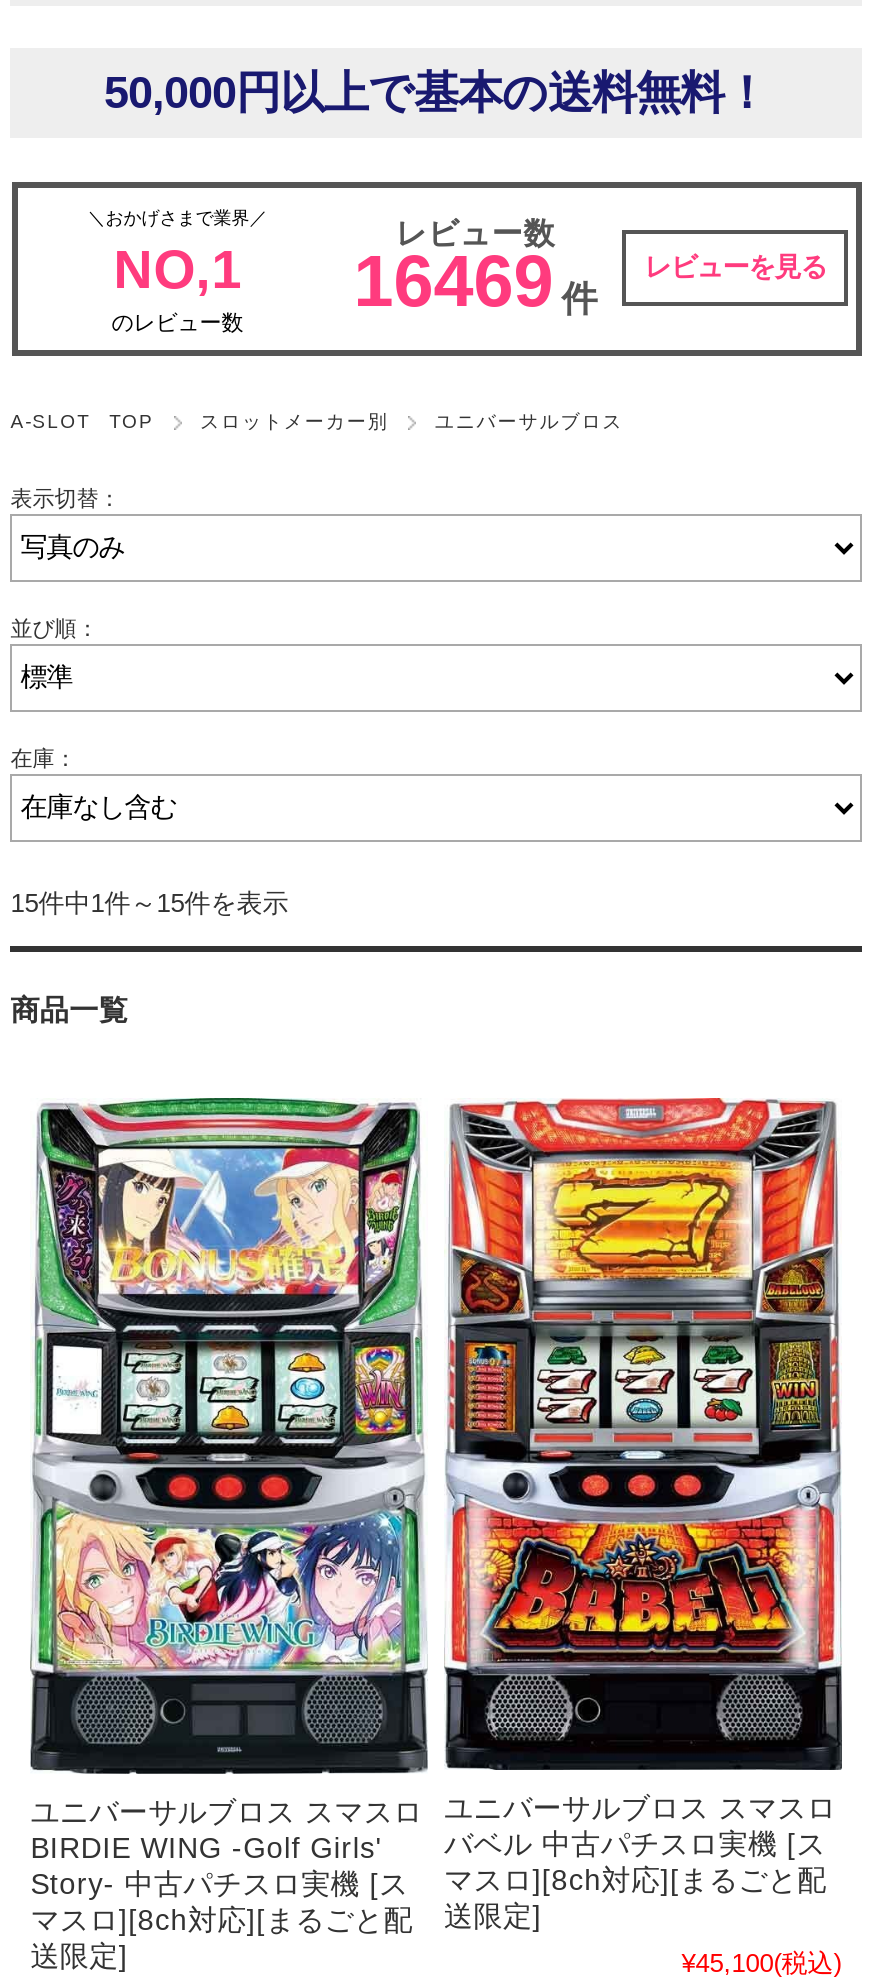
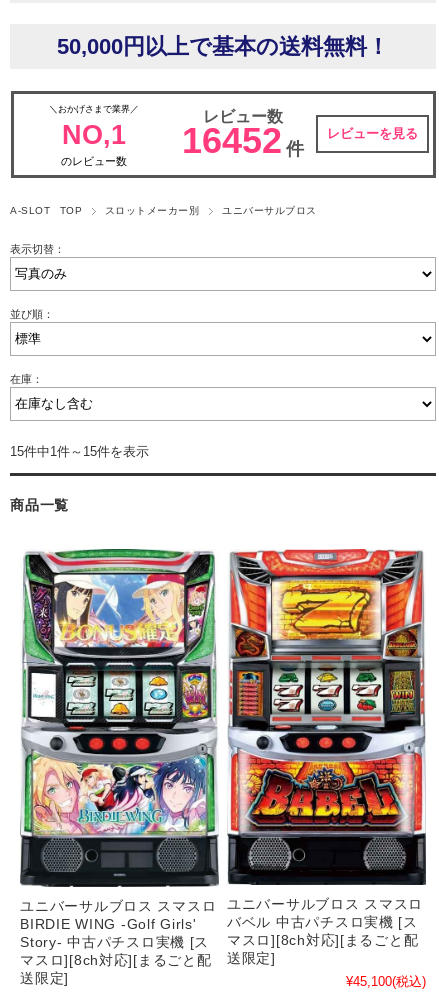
[113,239,826,321] NO,1 16469 件 レビューを見る -> [62,120,418,161] NO,1 16452 件 レビューを見る

